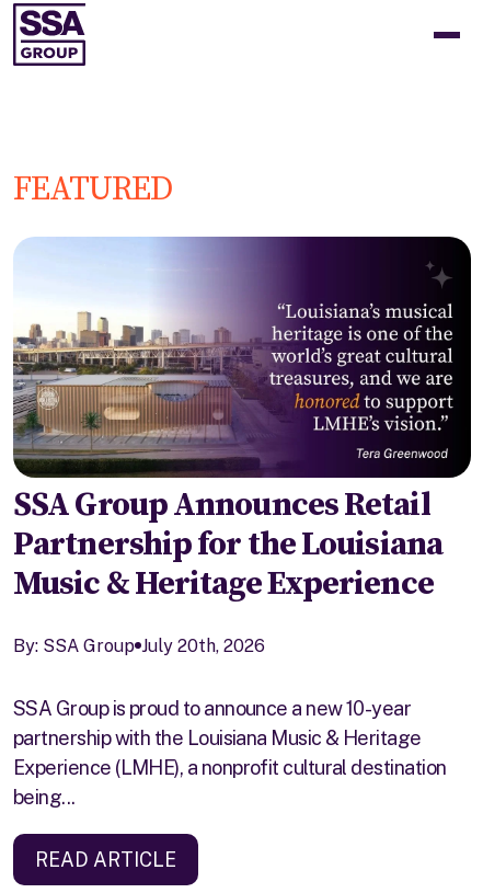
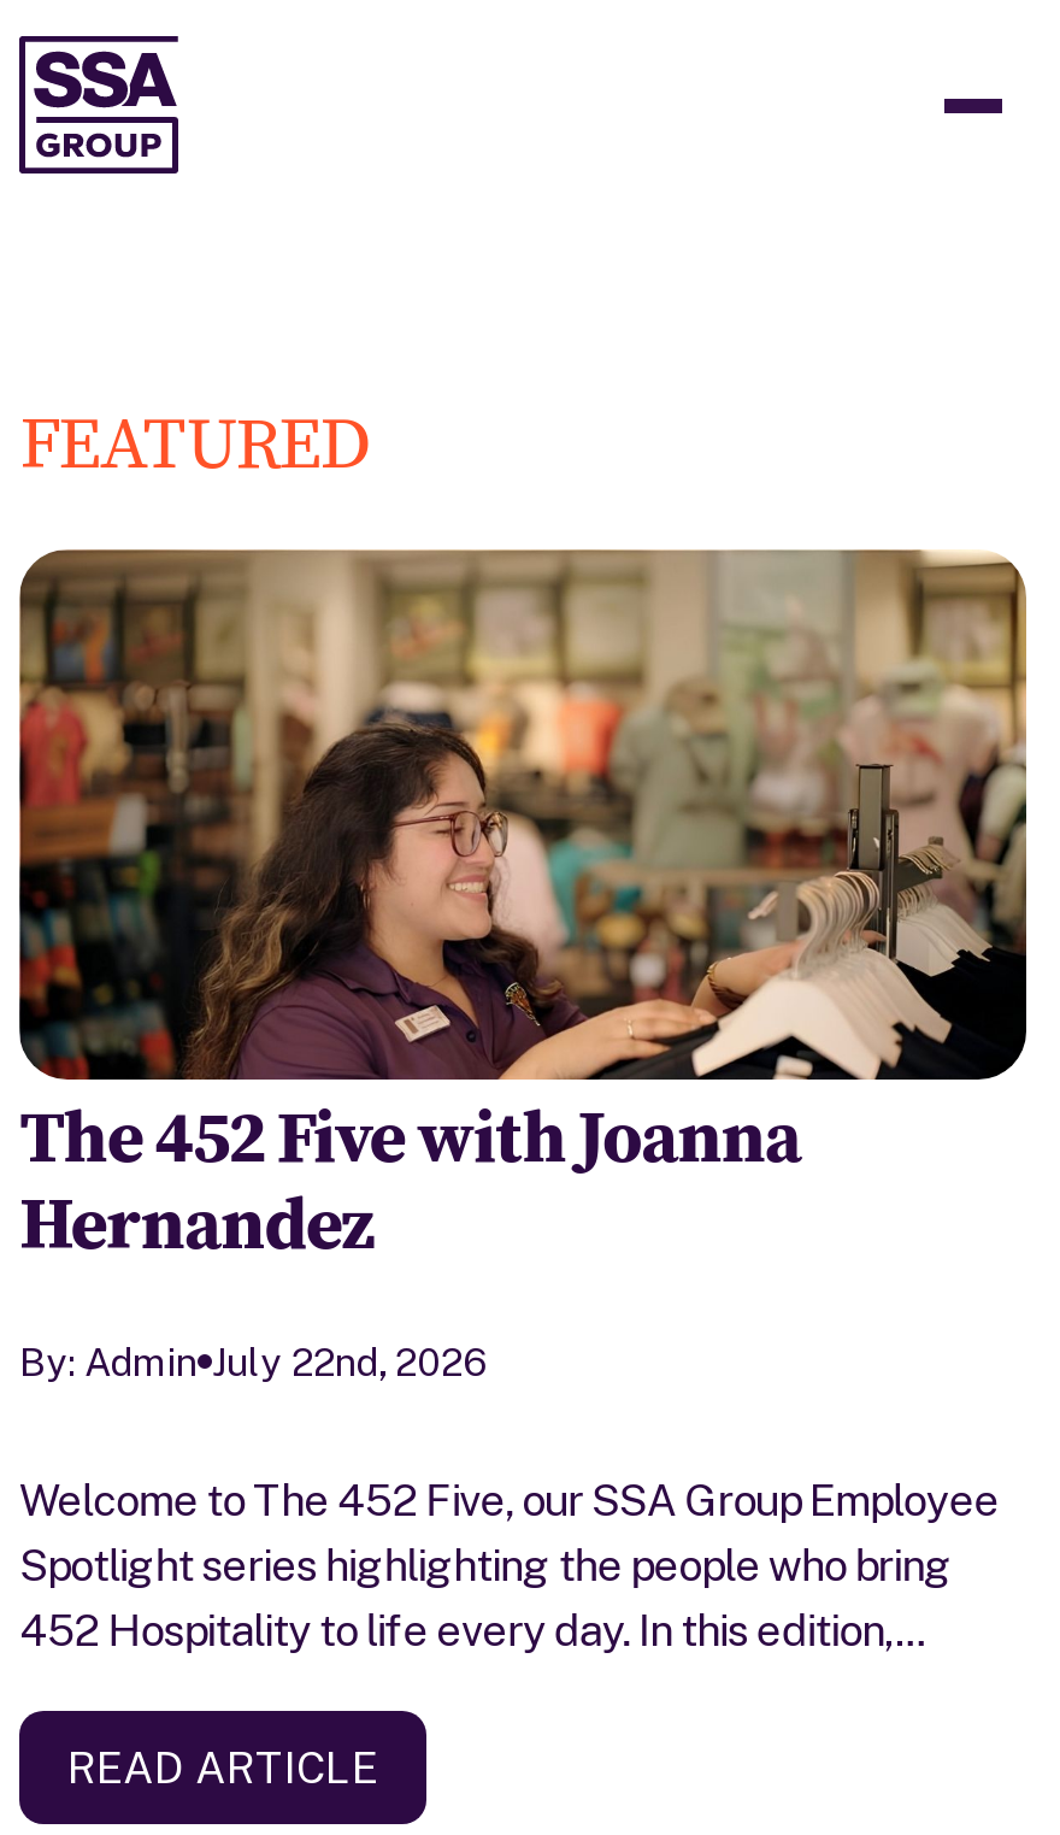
[13,236,472,476] [image] -> [17,547,1029,961] [image]
[13,484,442,604] SSA Group Announces Retail | Partnership for the Louisiana | Music & Heritage Experience -> [19,1093,801,1271] The 452 Five with Joanna | Hernandez
[13,635,265,656] By: SSA Group July 20th, 2026 -> [19,1339,487,1385] By: Admin July 22nd, 2026
[13,697,446,808] SSA Group is proud to announce a new 10-year | partnership with the Louisiana Music & Heritage | Experience (LMHE), a nonprofit cultural destination | being... -> [19,1474,999,1655] Welcome to The 452 Five, our SSA Group Employee | Spotlight series highlighting the people who bring | 452 Hospitality to life every day. In this edition,...

